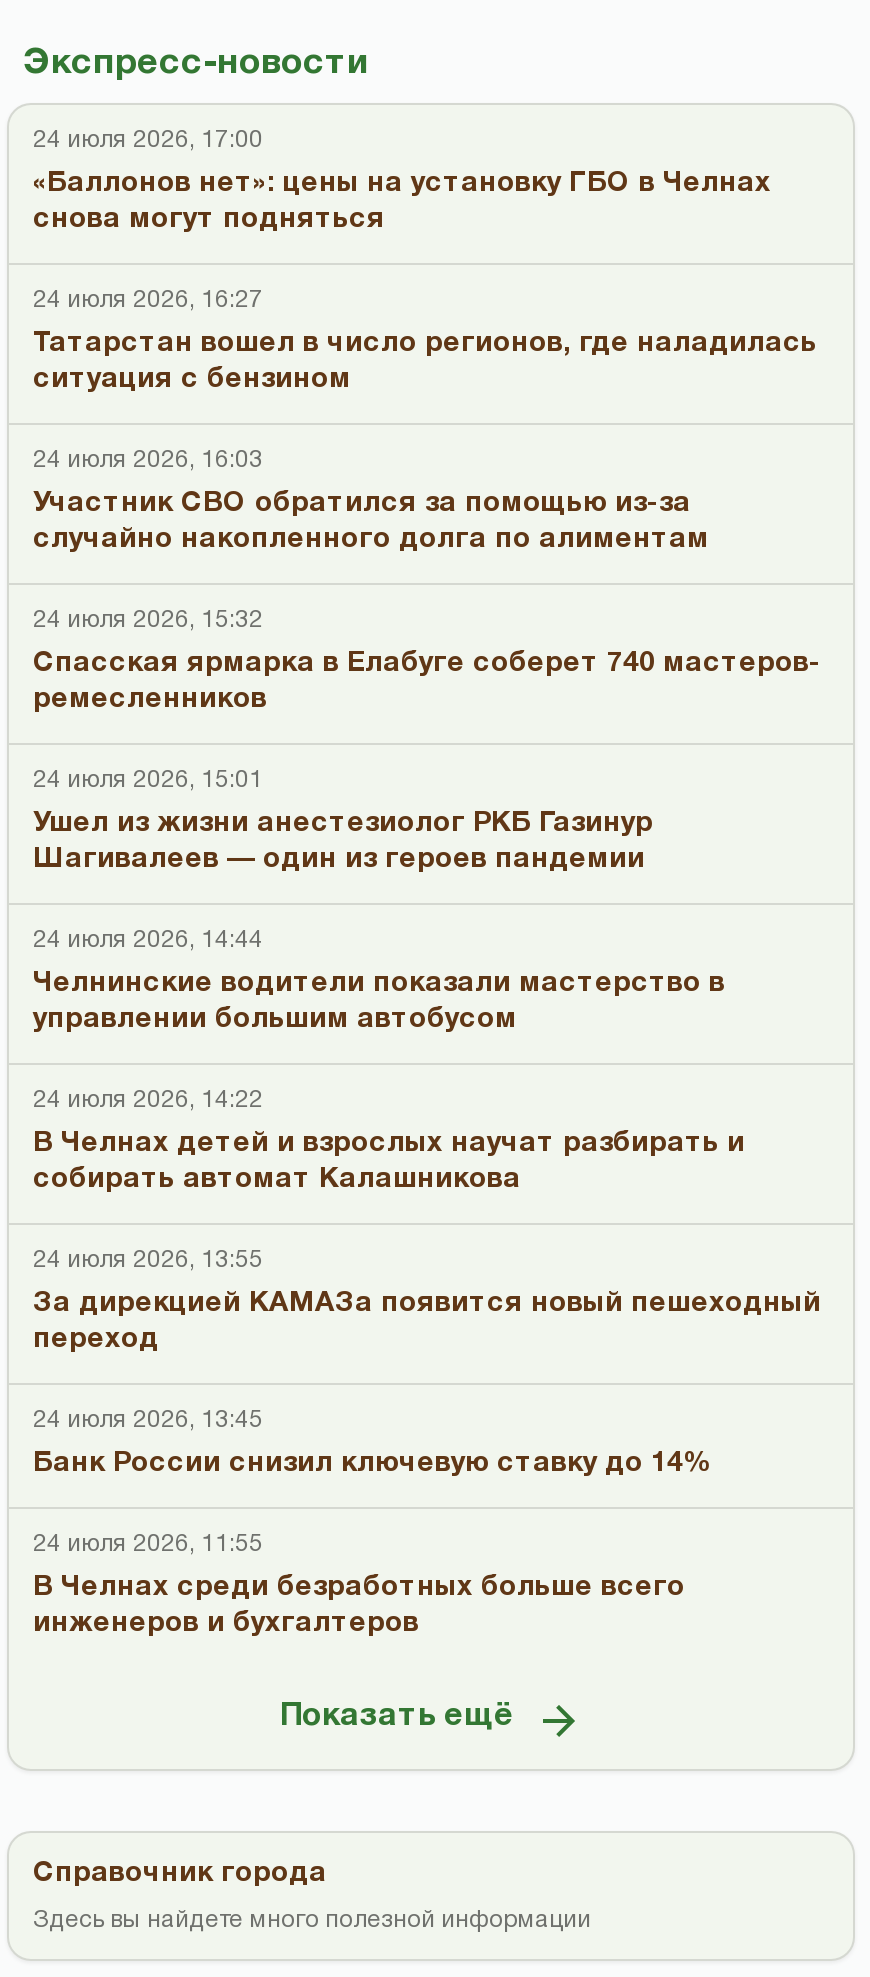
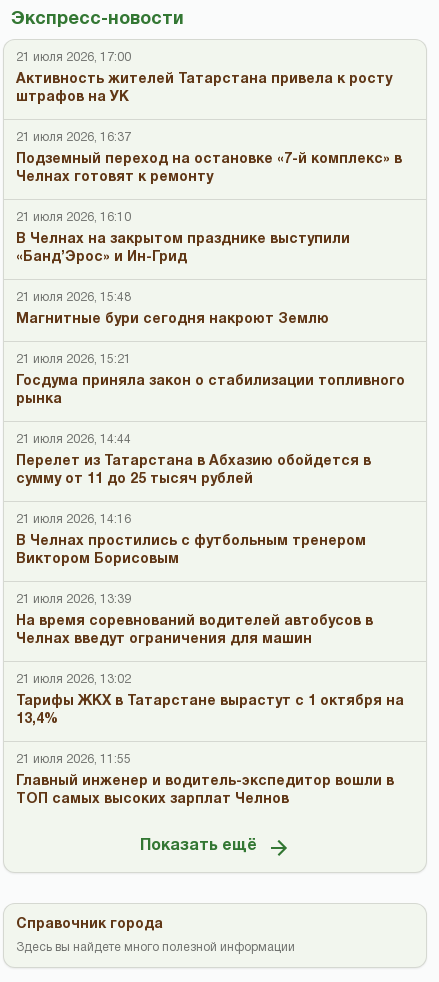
[33,129,263,151] 24 июля 2026, 17:00 -> [16,52,131,63] 21 июля 2026, 17:00
[33,171,771,233] «Баллонов нет»: цены на установку ГБО в Челнах | снова могут подняться -> [16,73,392,104] Активность жителей Татарстана привела к росту | штрафов на УК
[33,289,263,311] 24 июля 2026, 16:27 -> [16,132,131,143] 21 июля 2026, 16:37
[33,331,817,393] Татарстан вошел в число регионов, где наладилась | ситуация с бензином -> [16,153,402,184] Подземный переход на остановке «7-й комплекс» в | Челнах готовят к ремонту
[33,449,263,471] 24 июля 2026, 16:03 -> [16,212,131,223] 21 июля 2026, 16:10
[33,491,709,553] Участник СВО обратился за помощью из-за | случайно накопленного долга по алиментам -> [16,233,350,264] В Челнах на закрытом празднике выступили | «Банд’Эрос» и Ин-Грид
[33,609,263,631] 24 июля 2026, 15:32 -> [16,292,131,303] 21 июля 2026, 15:48
[33,651,821,713] Спасская ярмарка в Елабуге соберет 740 мастеров- | ремесленников -> [16,313,329,326] Магнитные бури сегодня накроют Землю
[33,769,263,791] 24 июля 2026, 15:01 -> [16,354,131,365] 21 июля 2026, 15:21
[33,811,653,873] Ушел из жизни анестезиолог РКБ Газинур | Шагивалеев — один из героев пандемии -> [16,375,405,406] Госдума приняла закон о стабилизации топливного | рынка
[33,929,263,951] 24 июля 2026, 14:44 -> [16,434,131,445] 21 июля 2026, 14:44
[33,971,725,1033] Челнинские водители показали мастерство в | управлении большим автобусом -> [16,455,371,486] Перелет из Татарстана в Абхазию обойдется в | сумму от 11 до 25 тысяч рублей
[33,1089,263,1111] 24 июля 2026, 14:22 -> [16,514,131,525] 21 июля 2026, 14:16
[33,1131,745,1193] В Челнах детей и взрослых научат разбирать и | собирать автомат Калашникова -> [16,535,366,566] В Челнах простились с футбольным тренером | Виктором Борисовым
[33,1249,263,1271] 24 июля 2026, 13:55 -> [16,594,131,605] 21 июля 2026, 13:39
[33,1291,821,1353] За дирекцией КАМАЗа появится новый пешеходный | переход -> [16,615,373,646] На время соревнований водителей автобусов в | Челнах введут ограничения для машин
[33,1409,263,1431] 24 июля 2026, 13:45 -> [16,674,131,685] 21 июля 2026, 13:02
[33,1451,711,1477] Банк России снизил ключевую ставку до 14% -> [16,695,404,726] Тарифы ЖКХ в Татарстане вырастут с 1 октября на | 13,4%
[33,1533,263,1555] 24 июля 2026, 11:55 -> [16,754,131,765] 21 июля 2026, 11:55
[33,1575,685,1637] В Челнах среди безработных больше всего | инженеров и бухгалтеров -> [16,775,394,806] Главный инженер и водитель-экспедитор вошли в | ТОП самых высоких зарплат Челнов

